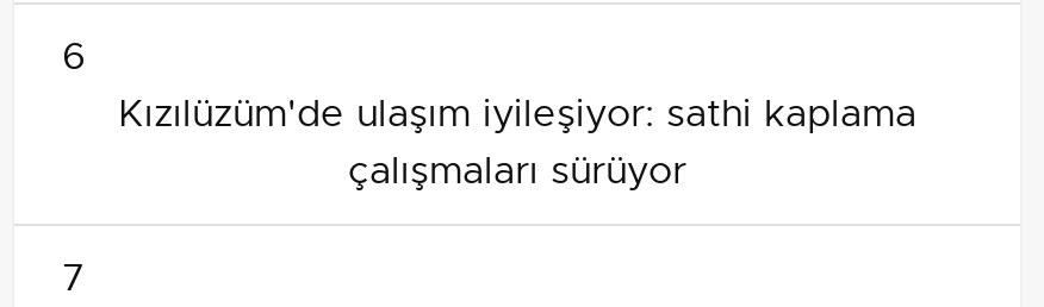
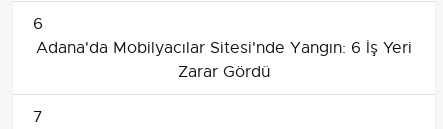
[118,90,916,195] Kızılüzüm'de ulaşım iyileşiyor: sathi kaplama | çalışmaları sürüyor -> [36,38,412,82] Adana'da Mobilyacılar Sitesi'nde Yangın: 6 İş Yeri | Zarar Gördü

